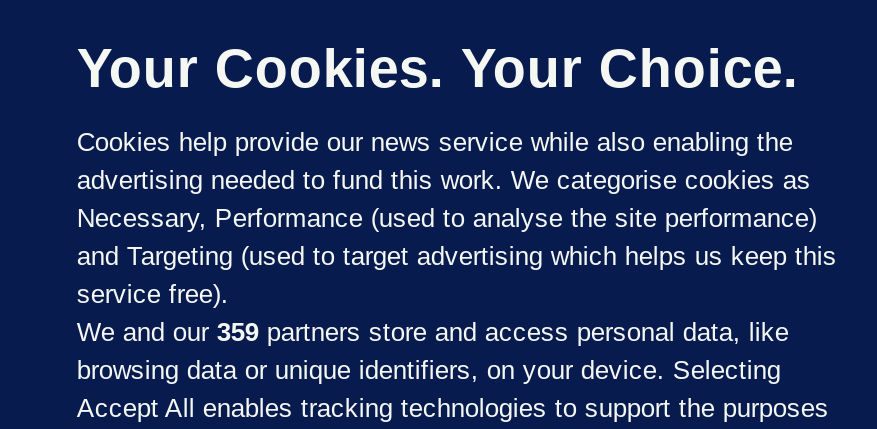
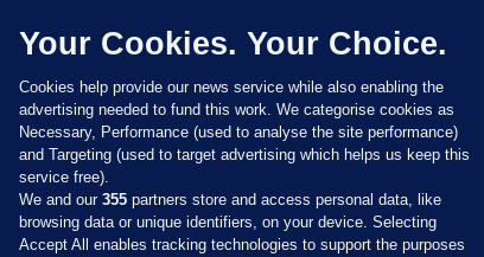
[77,317,789,347] We and our 359 partners store and access personal data, like -> [19,191,442,208] We and our 355 partners store and access personal data, like

